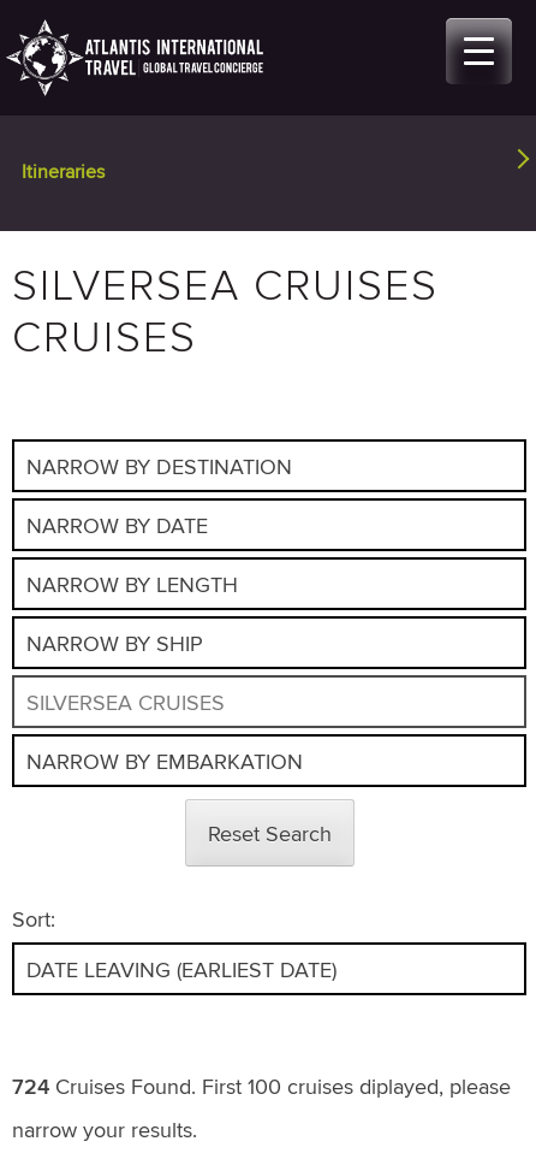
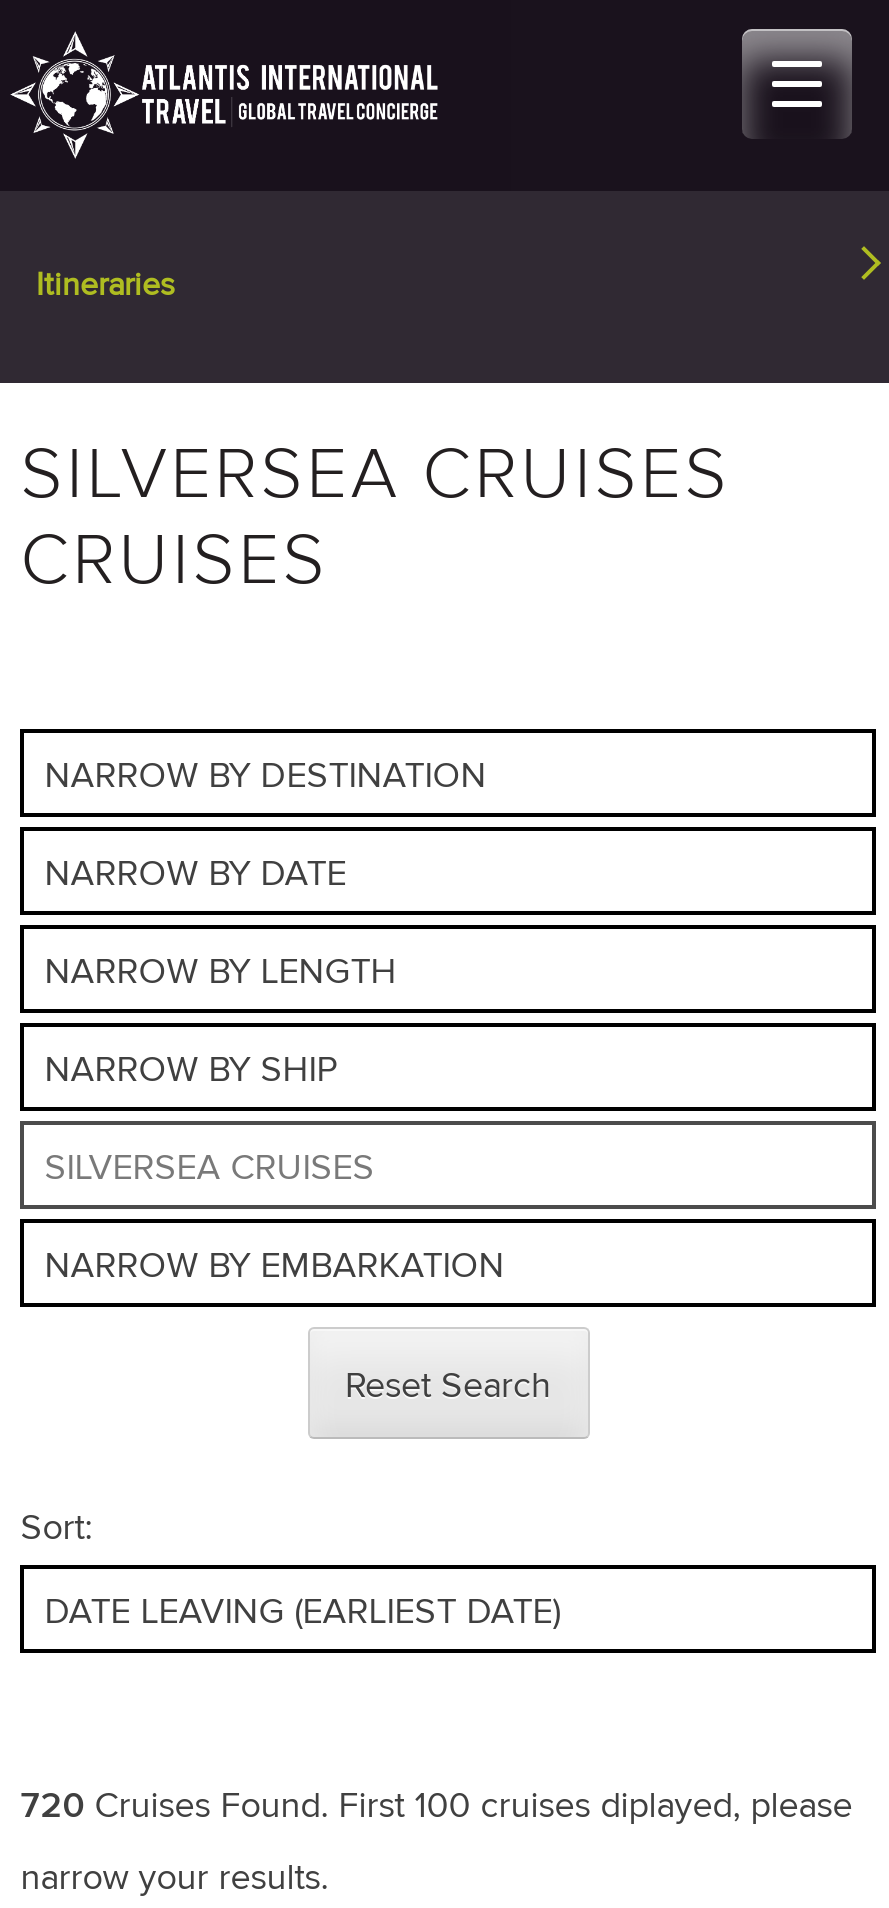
[12,1075,511,1100] 724 Cruises Found. First 100 cruises diplayed, please -> [20,1785,852,1827] 720 Cruises Found. First 100 cruises diplayed, please

